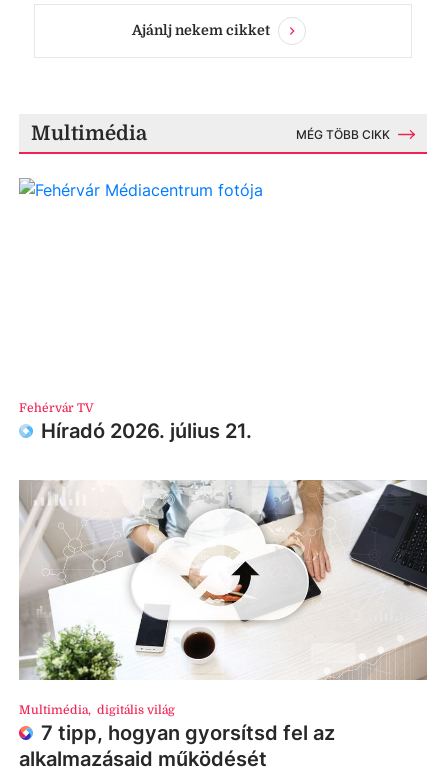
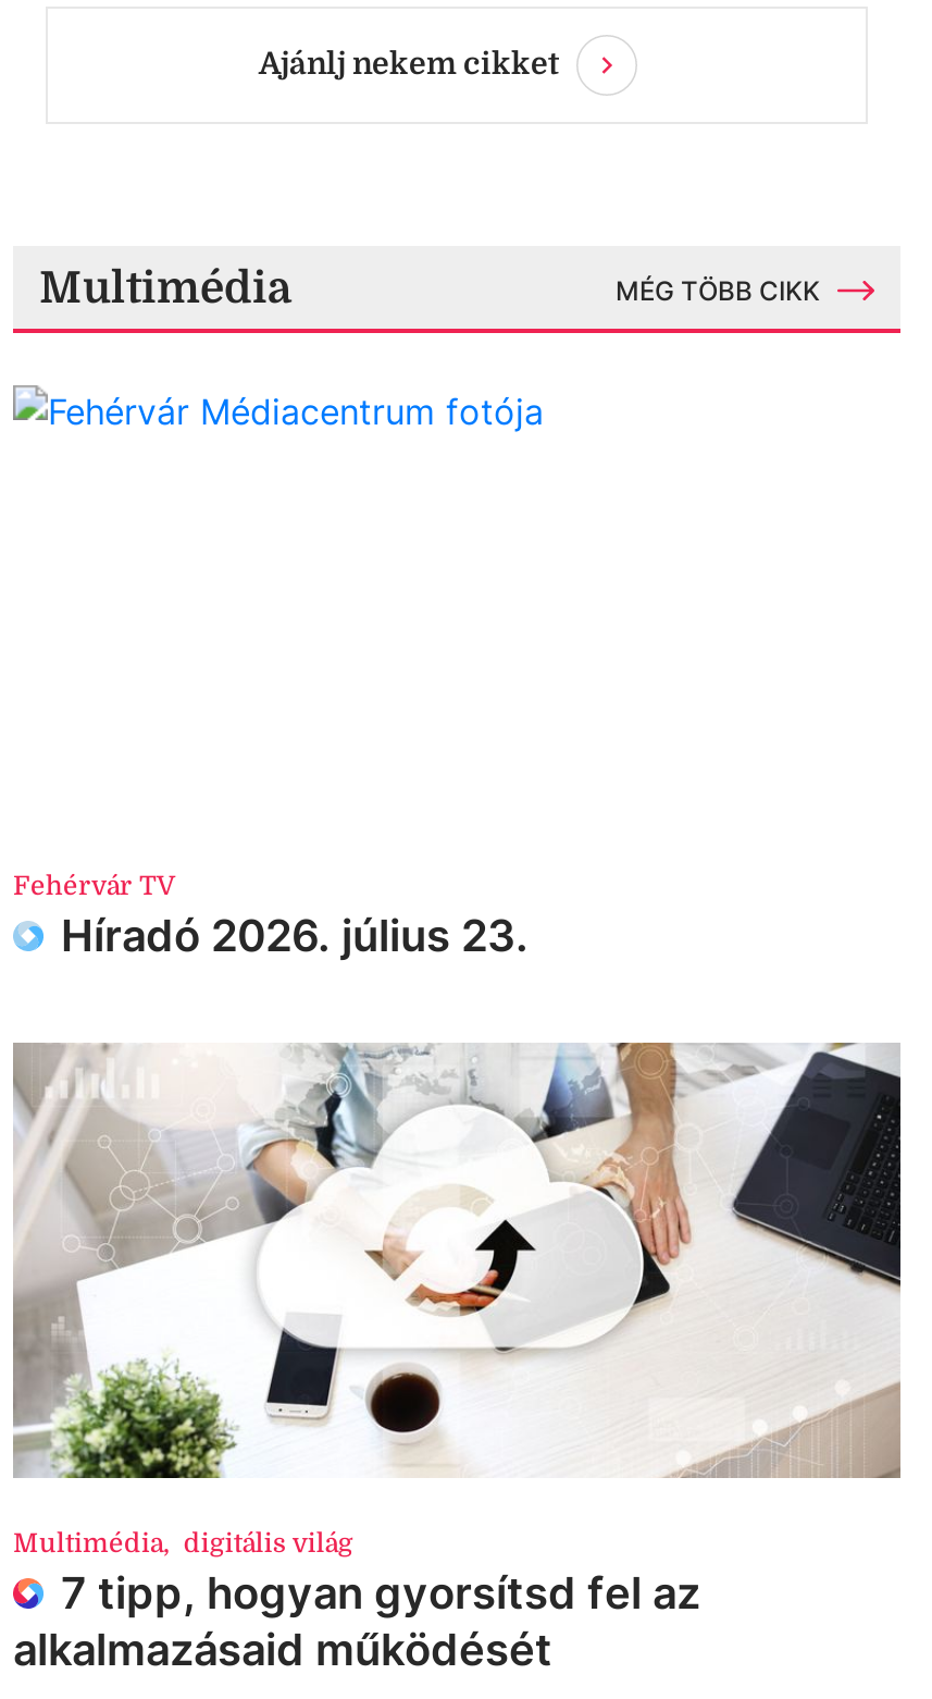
[41,419,252,443] Híradó 2026. július 21. -> [61,911,529,963] Híradó 2026. július 23.

